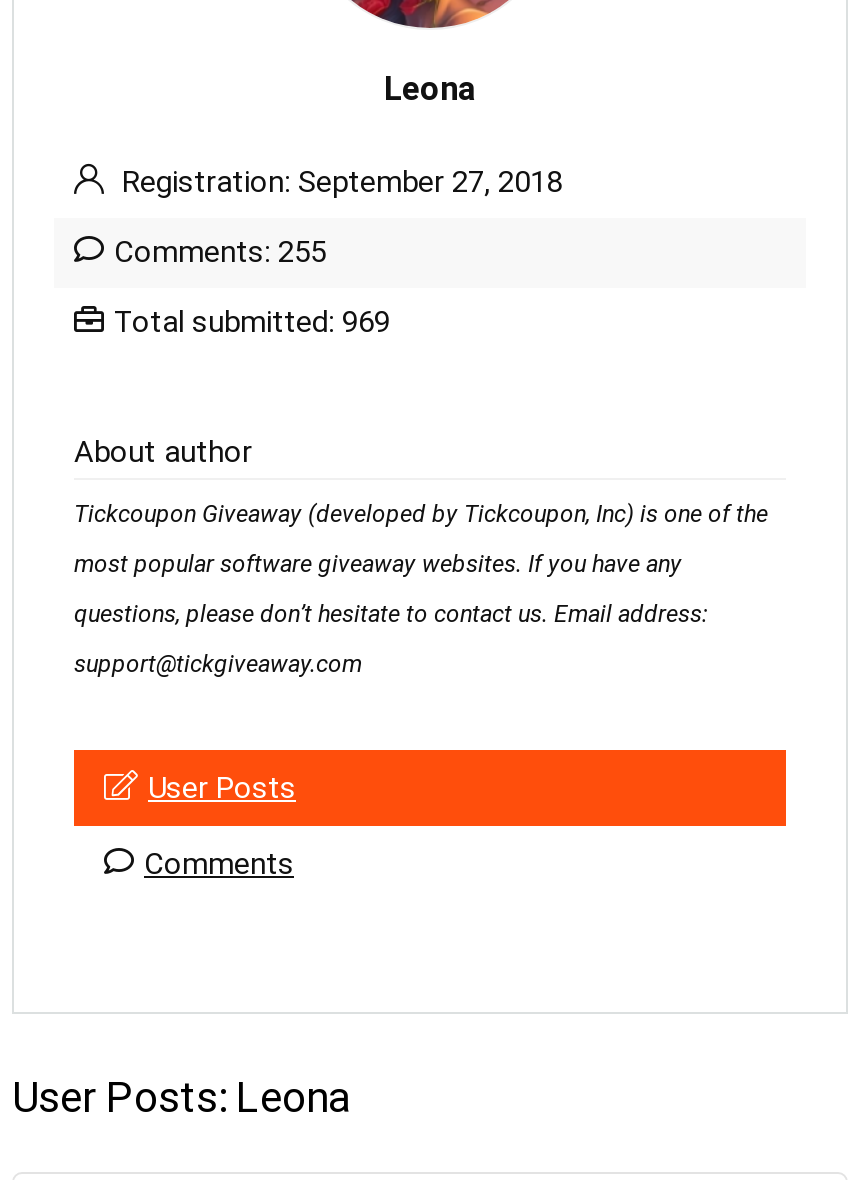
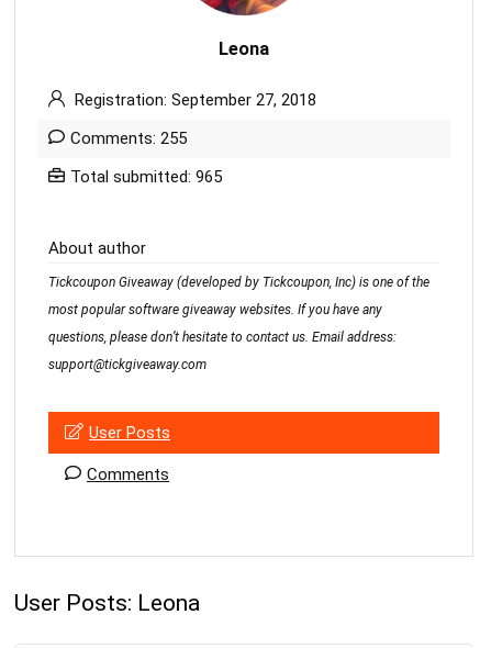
[114,304,390,340] Total submitted: 969 -> [70,167,222,187] Total submitted: 965

